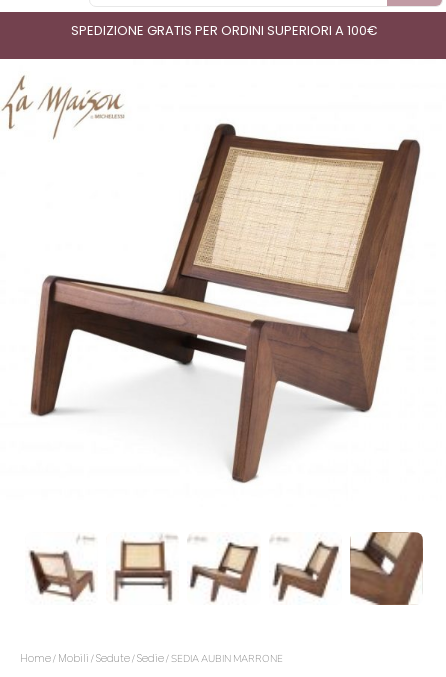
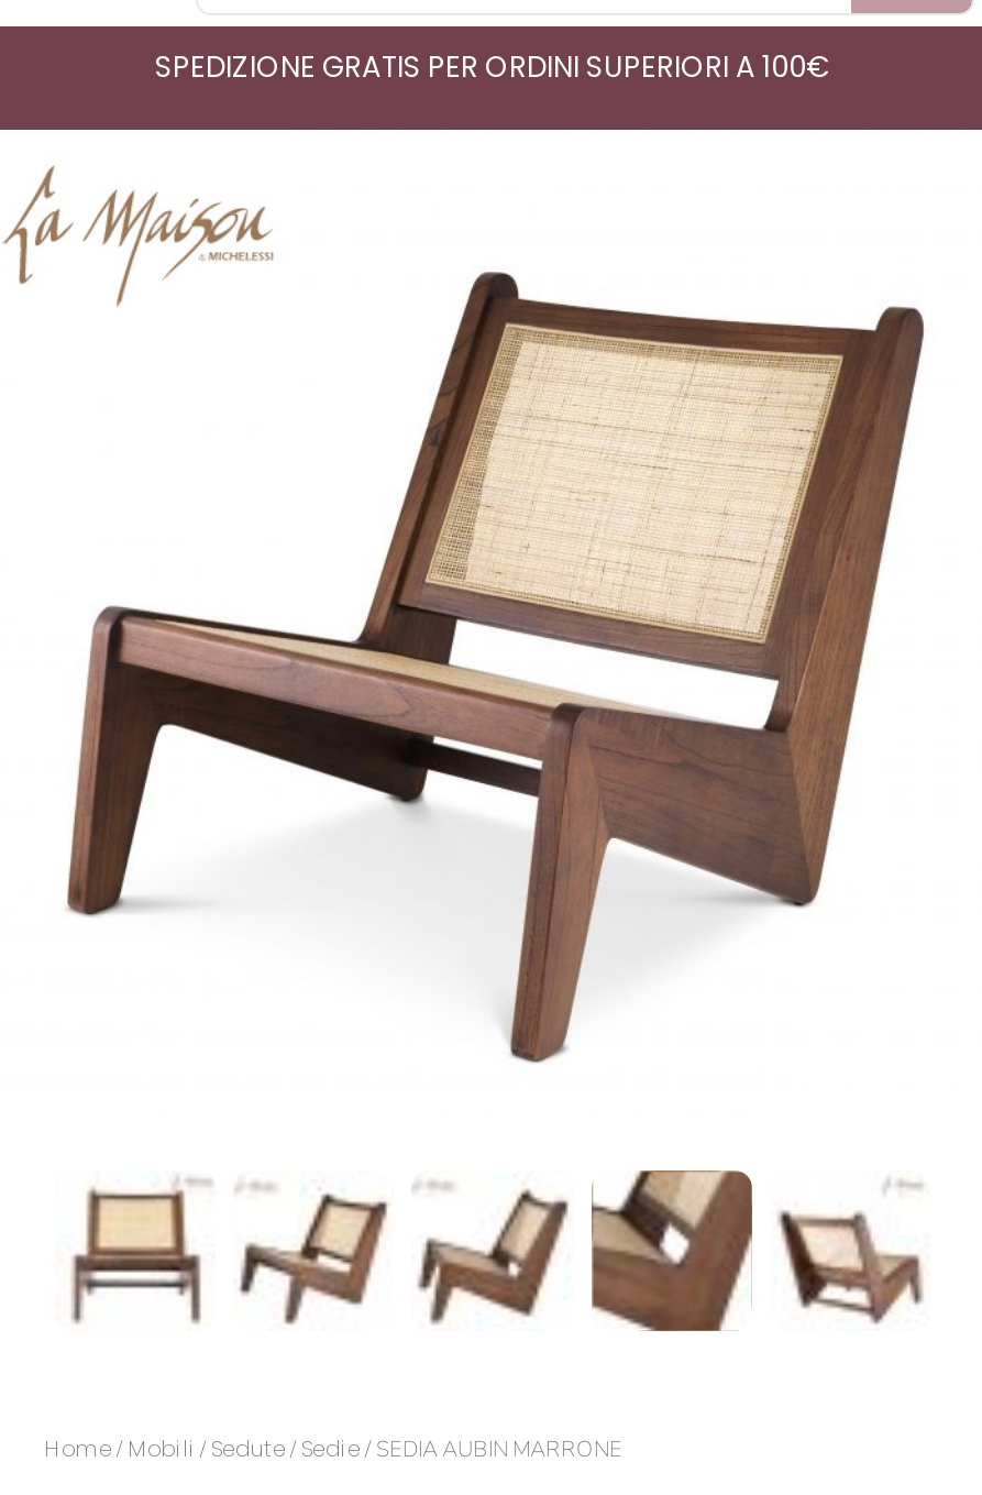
[110,535,177,602] [image] -> [238,1179,389,1327] [image]
[269,532,342,605] [image] -> [589,1168,754,1333] [image]
[349,531,424,606] [image] -> [770,1170,930,1331] [image]
[28,540,95,602] [image] -> [64,1186,207,1324] [image]
[191,541,250,603] [image] -> [429,1188,548,1324] [image]

